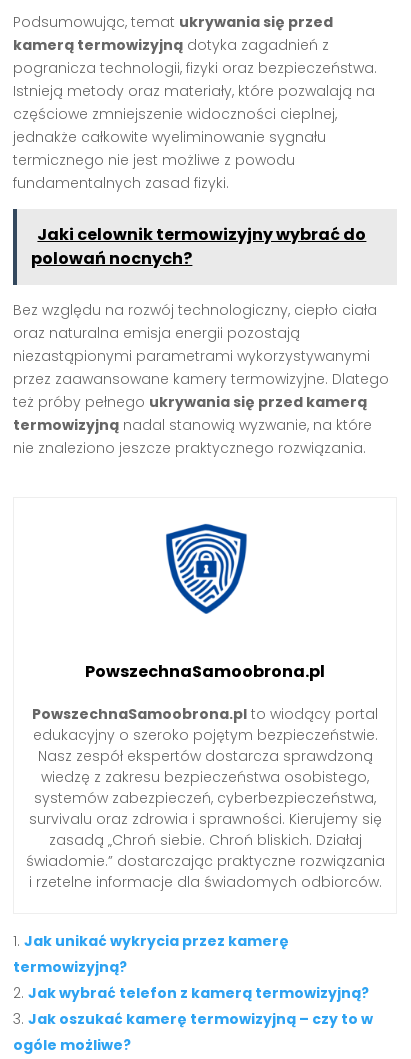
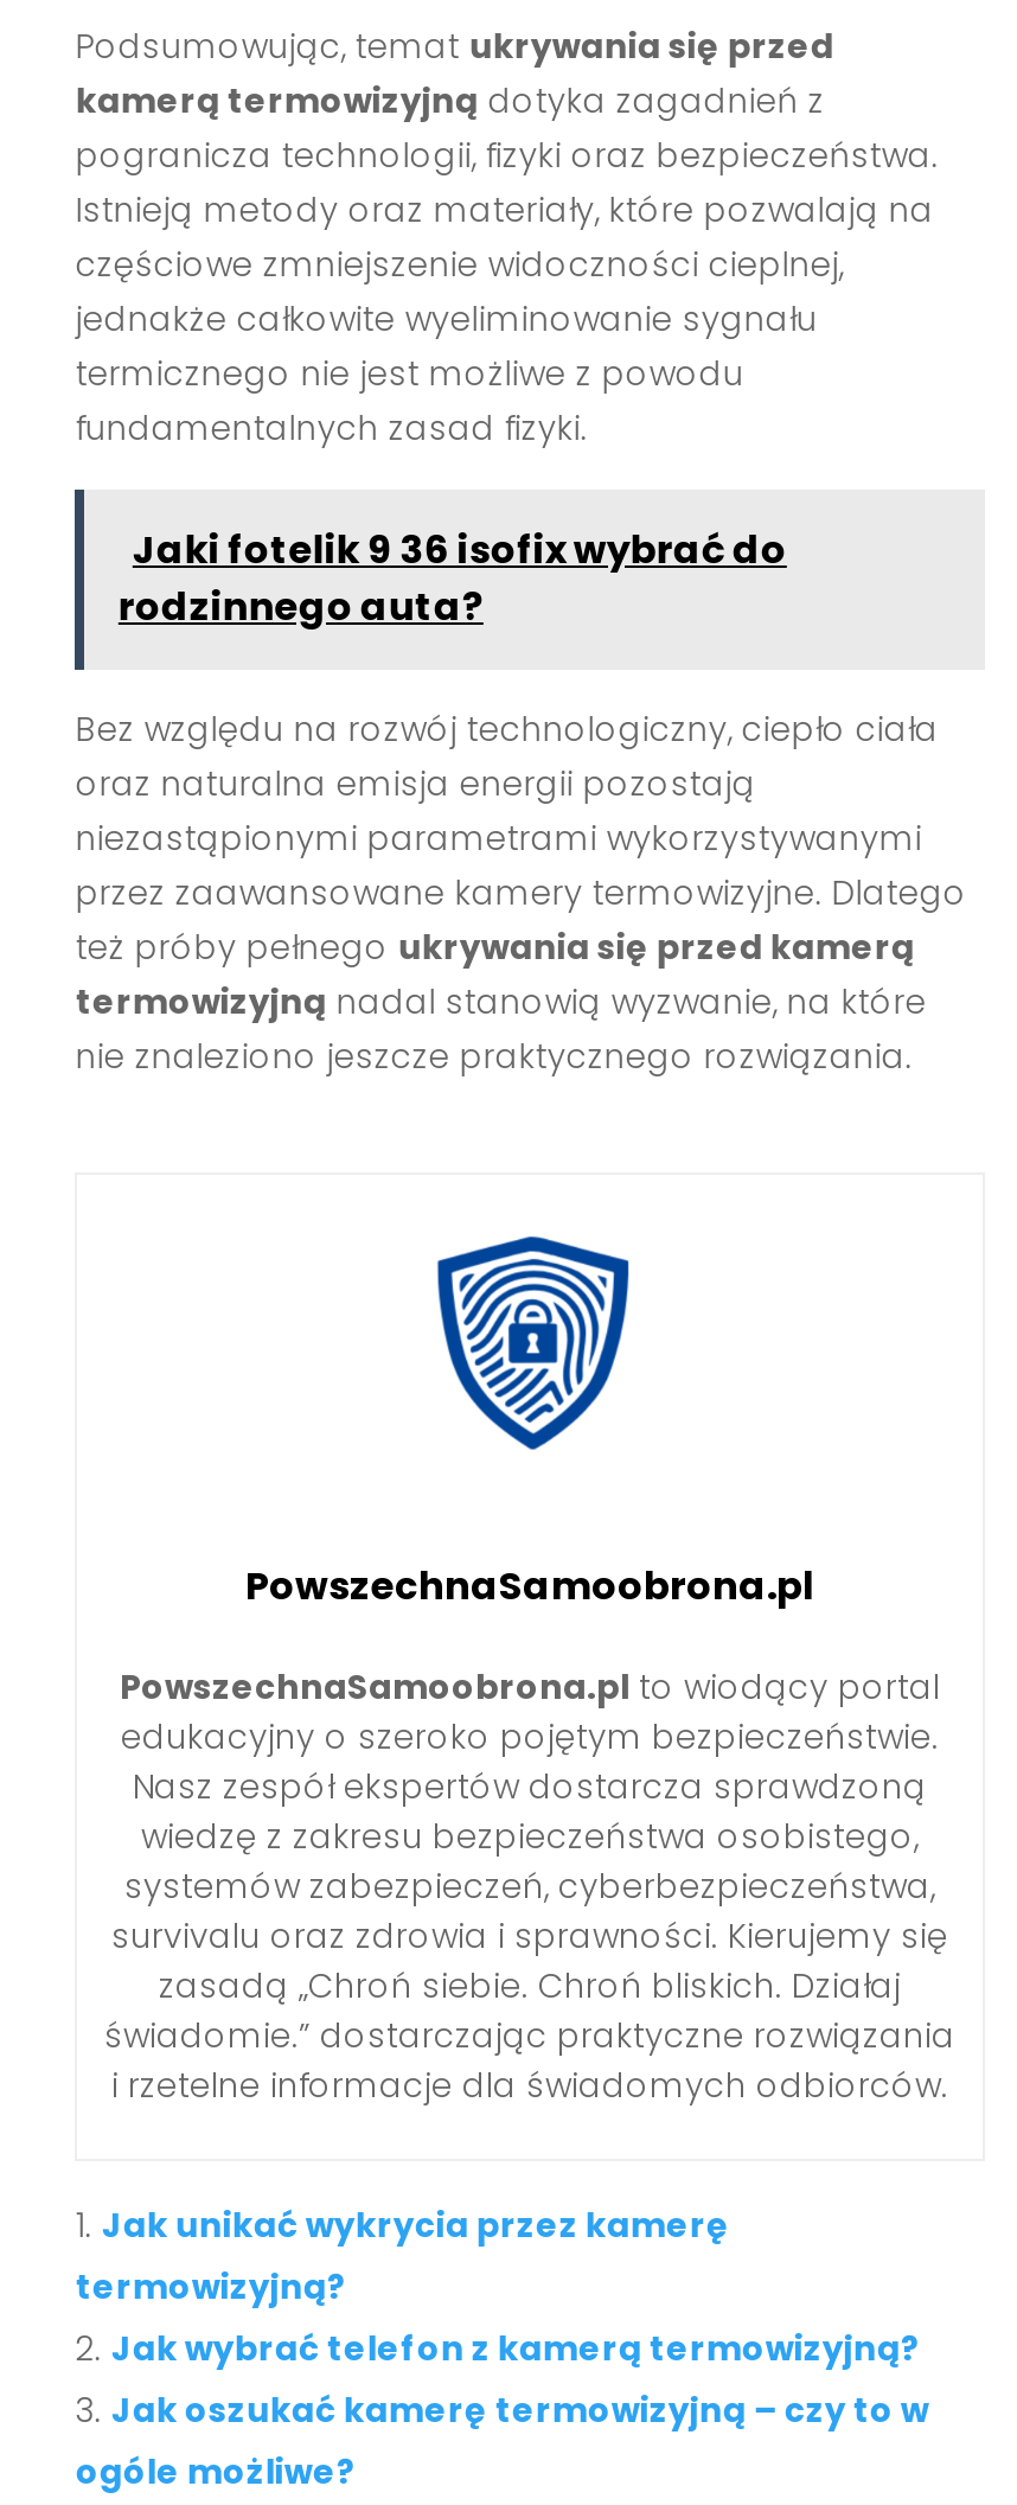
[31,223,366,270] Jaki celownik termowizyjny wybrać do | polowań nocnych? -> [118,523,787,634] Jaki fotelik 9 36 isofix wybrać do | rodzinnego auta?

